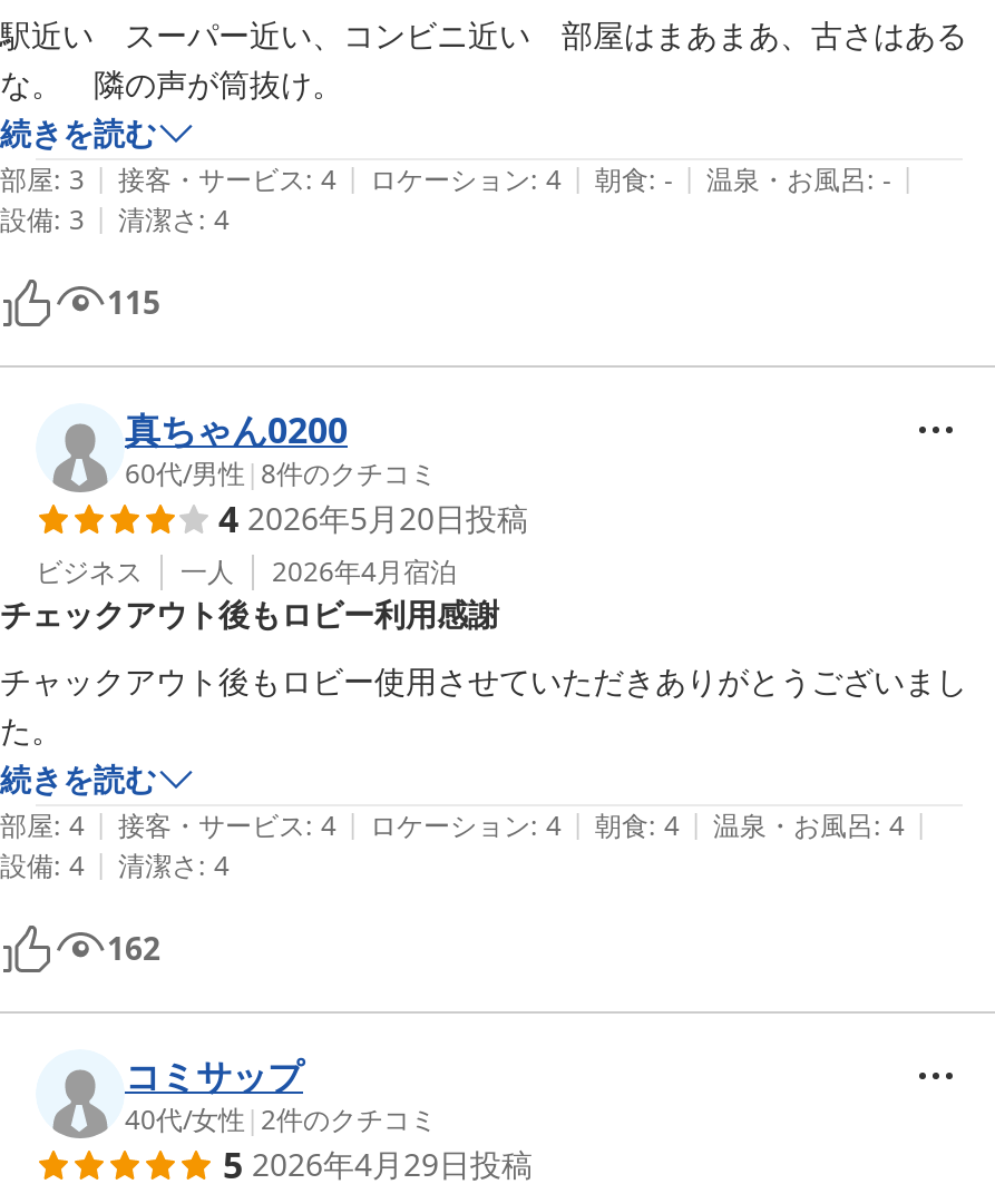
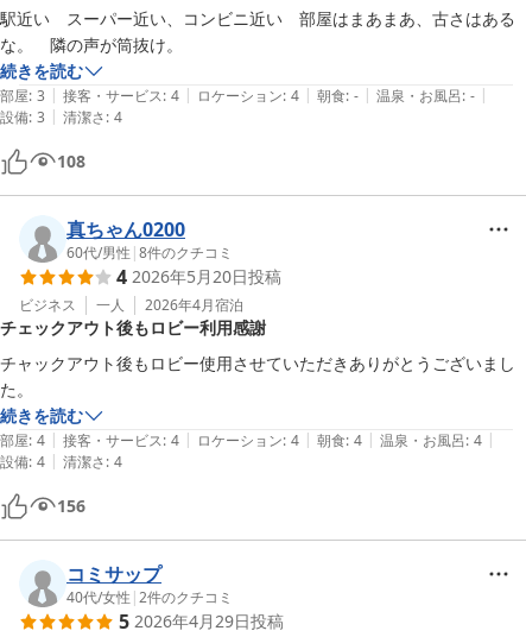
[107,281,160,323] 115 -> [57,150,85,172] 108
[107,927,160,969] 162 -> [57,494,85,517] 156

